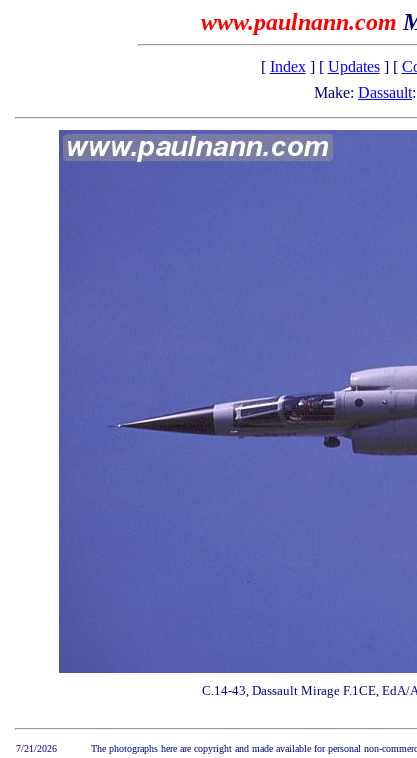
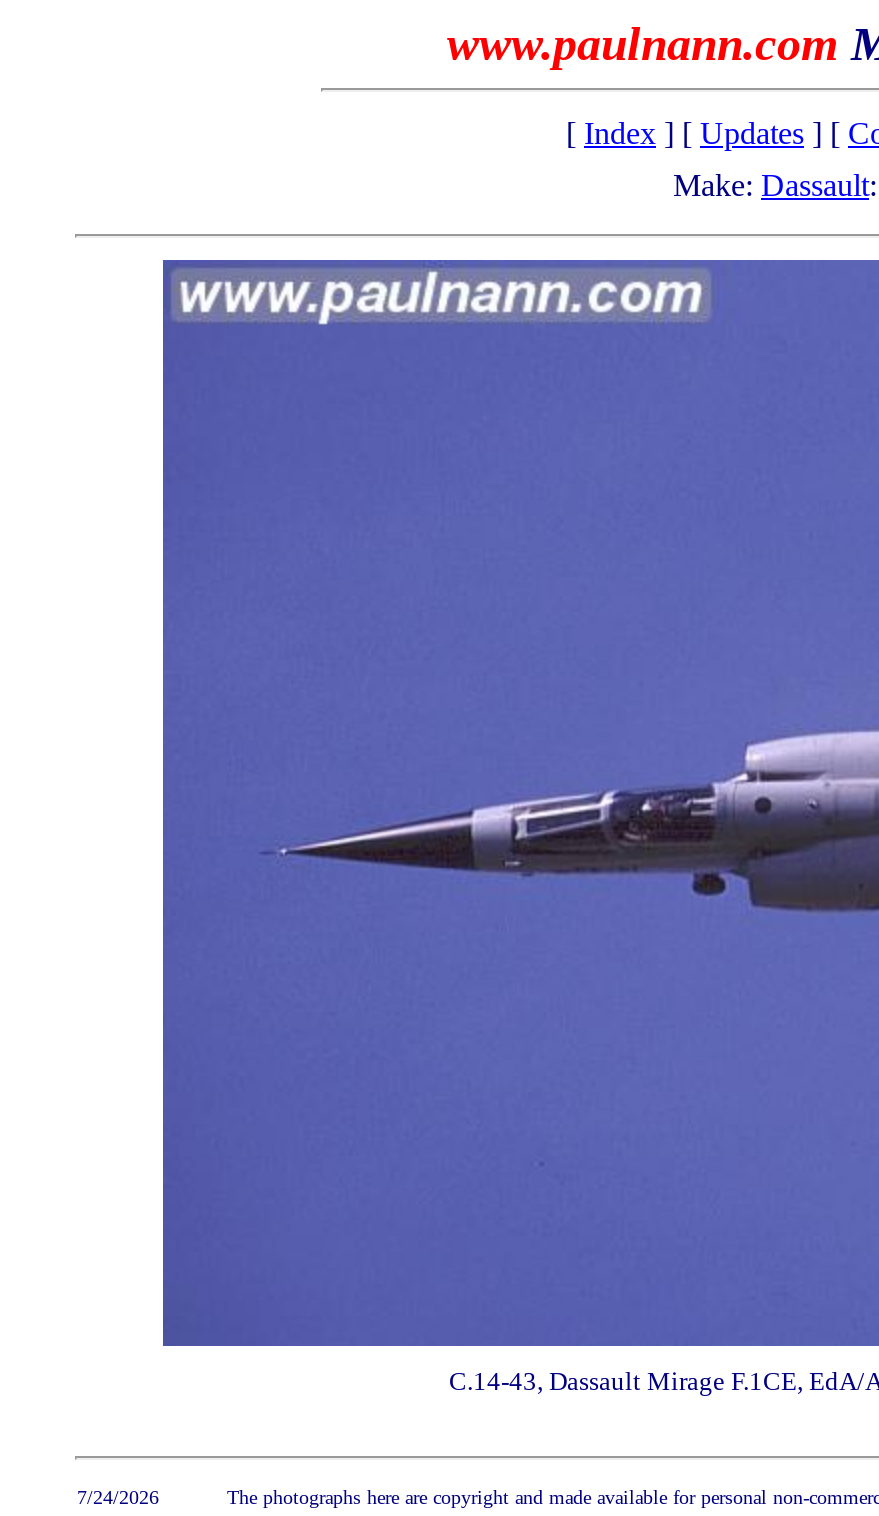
[16,743,57,754] 7/21/2026 -> [77,1486,159,1508] 7/24/2026

